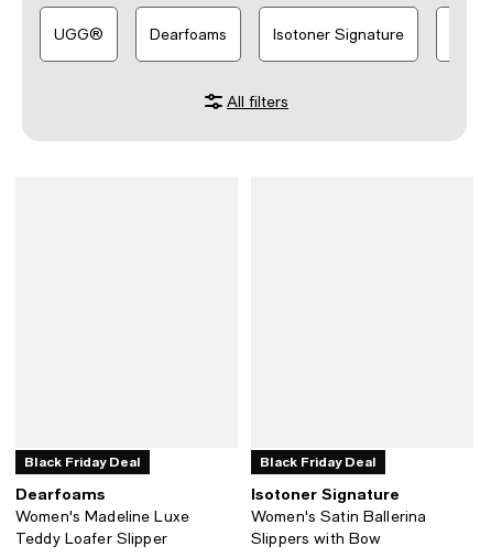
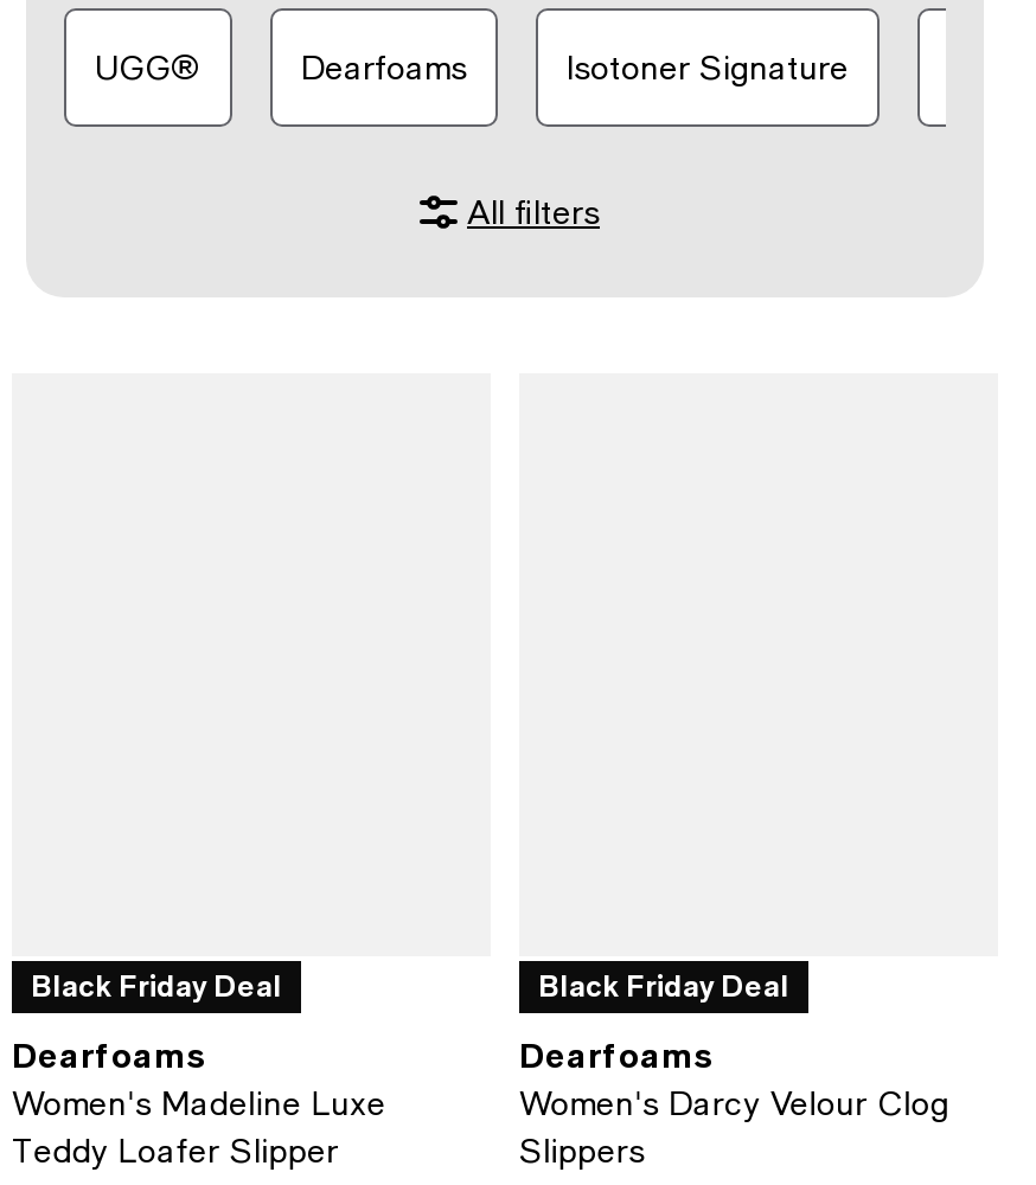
[251,485,426,548] Isotoner Signature | Women's Satin Ballerina | Slippers with Bow -> [519,1035,949,1171] Dearfoams | Women's Darcy Velour Clog | Slippers

